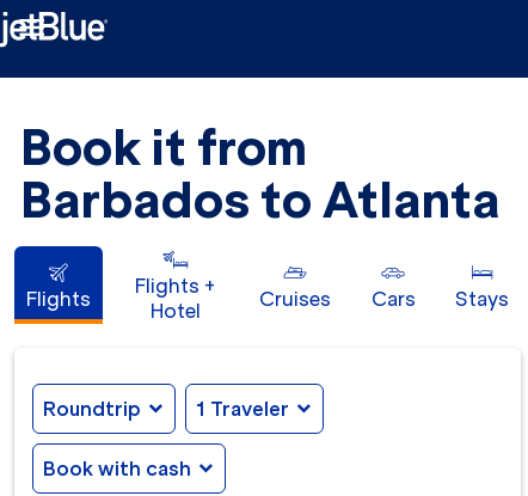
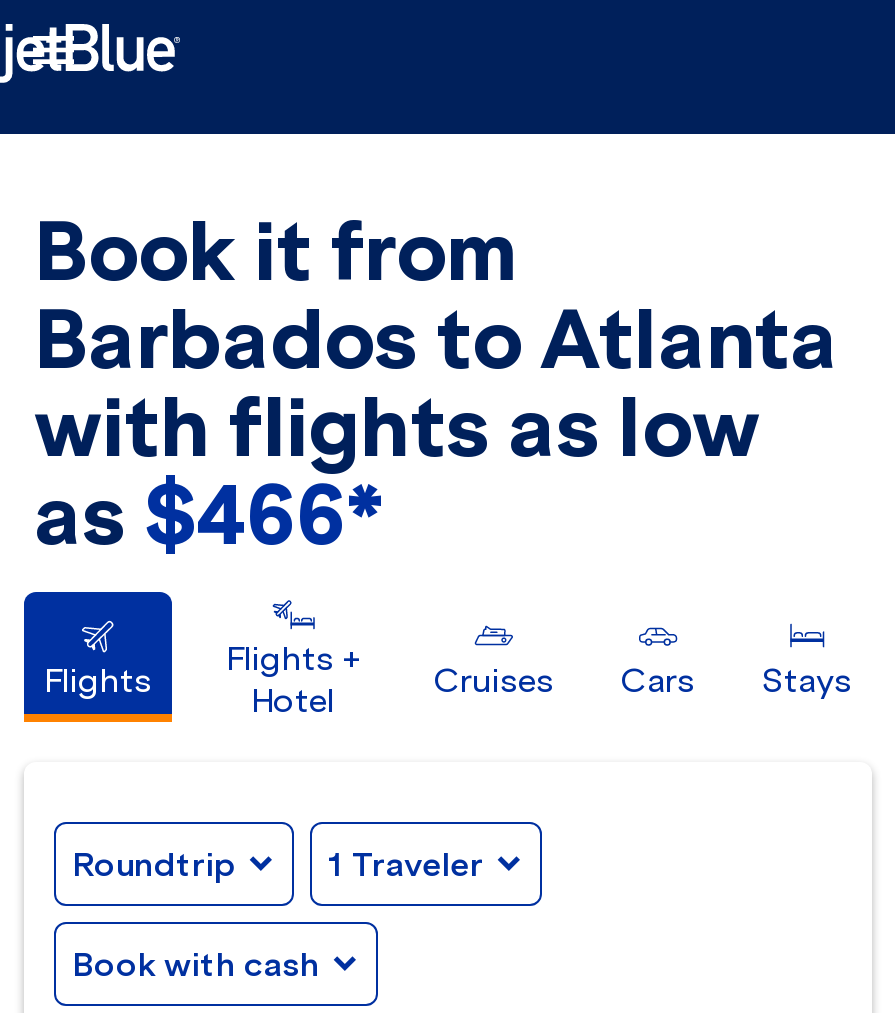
none -> [34,376,760,566] with flights as low | as $466*

